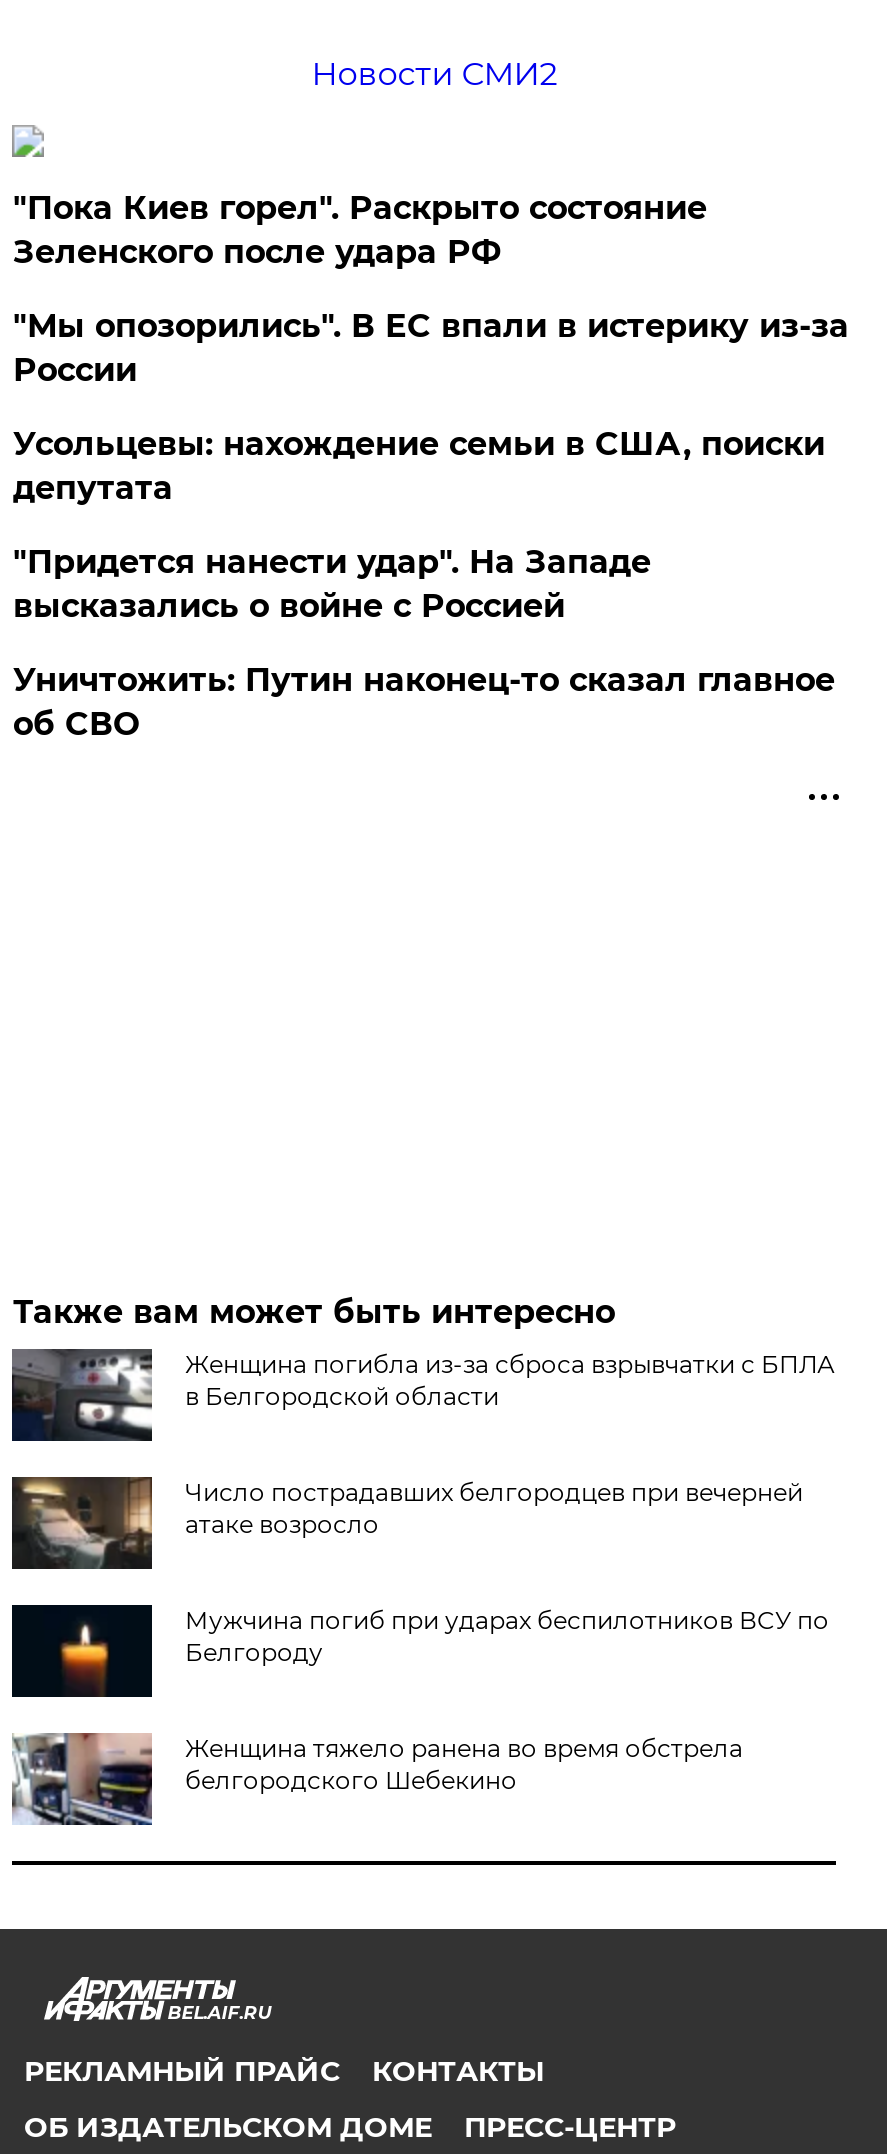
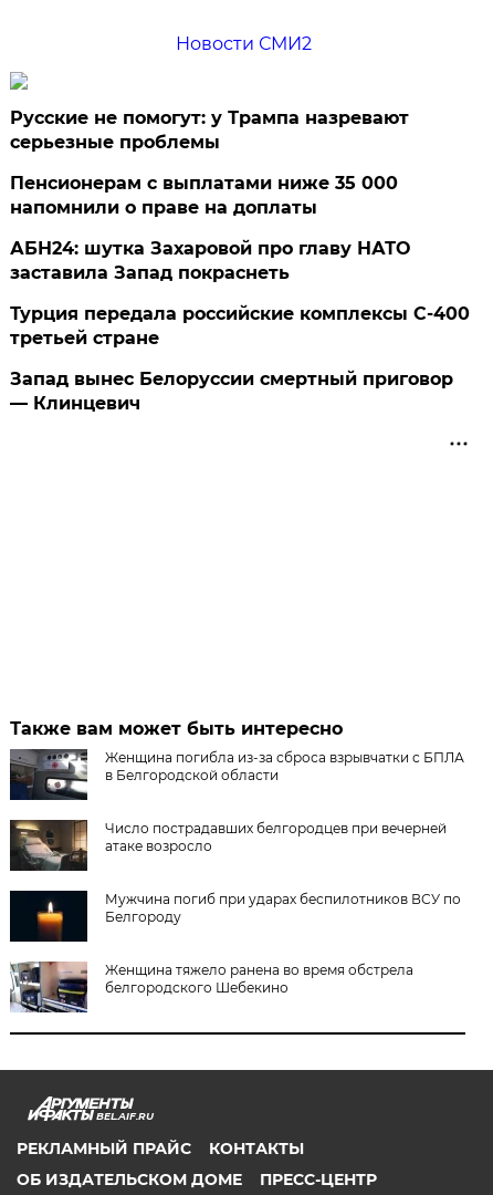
[13,189,707,271] "Пока Киев горел". Раскрыто состояние | Зеленского после удара РФ -> [10,107,409,153] Русские не помогут: у Трампа назревают | серьезные проблемы
[13,307,849,389] "Мы опозорились". В ЕС впали в истерику из-за | России -> [10,173,398,218] Пенсионерам с выплатами ниже 35 000 | напомнили о праве на доплаты
[13,425,825,507] Усольцевы: нахождение семьи в США, поиски | депутата -> [10,238,411,283] АБН24: шутка Захаровой про главу НАТО | заставила Запад покраснеть
[13,543,651,625] "Придется нанести удар". На Западе | высказались о войне с Россией -> [10,303,470,349] Турция передала российские комплексы С-400 | третьей стране
[13,661,835,743] Уничтожить: Путин наконец-то сказал главное | об СВО -> [10,368,454,414] Запад вынес Белоруссии смертный приговор | — Клинцевич

